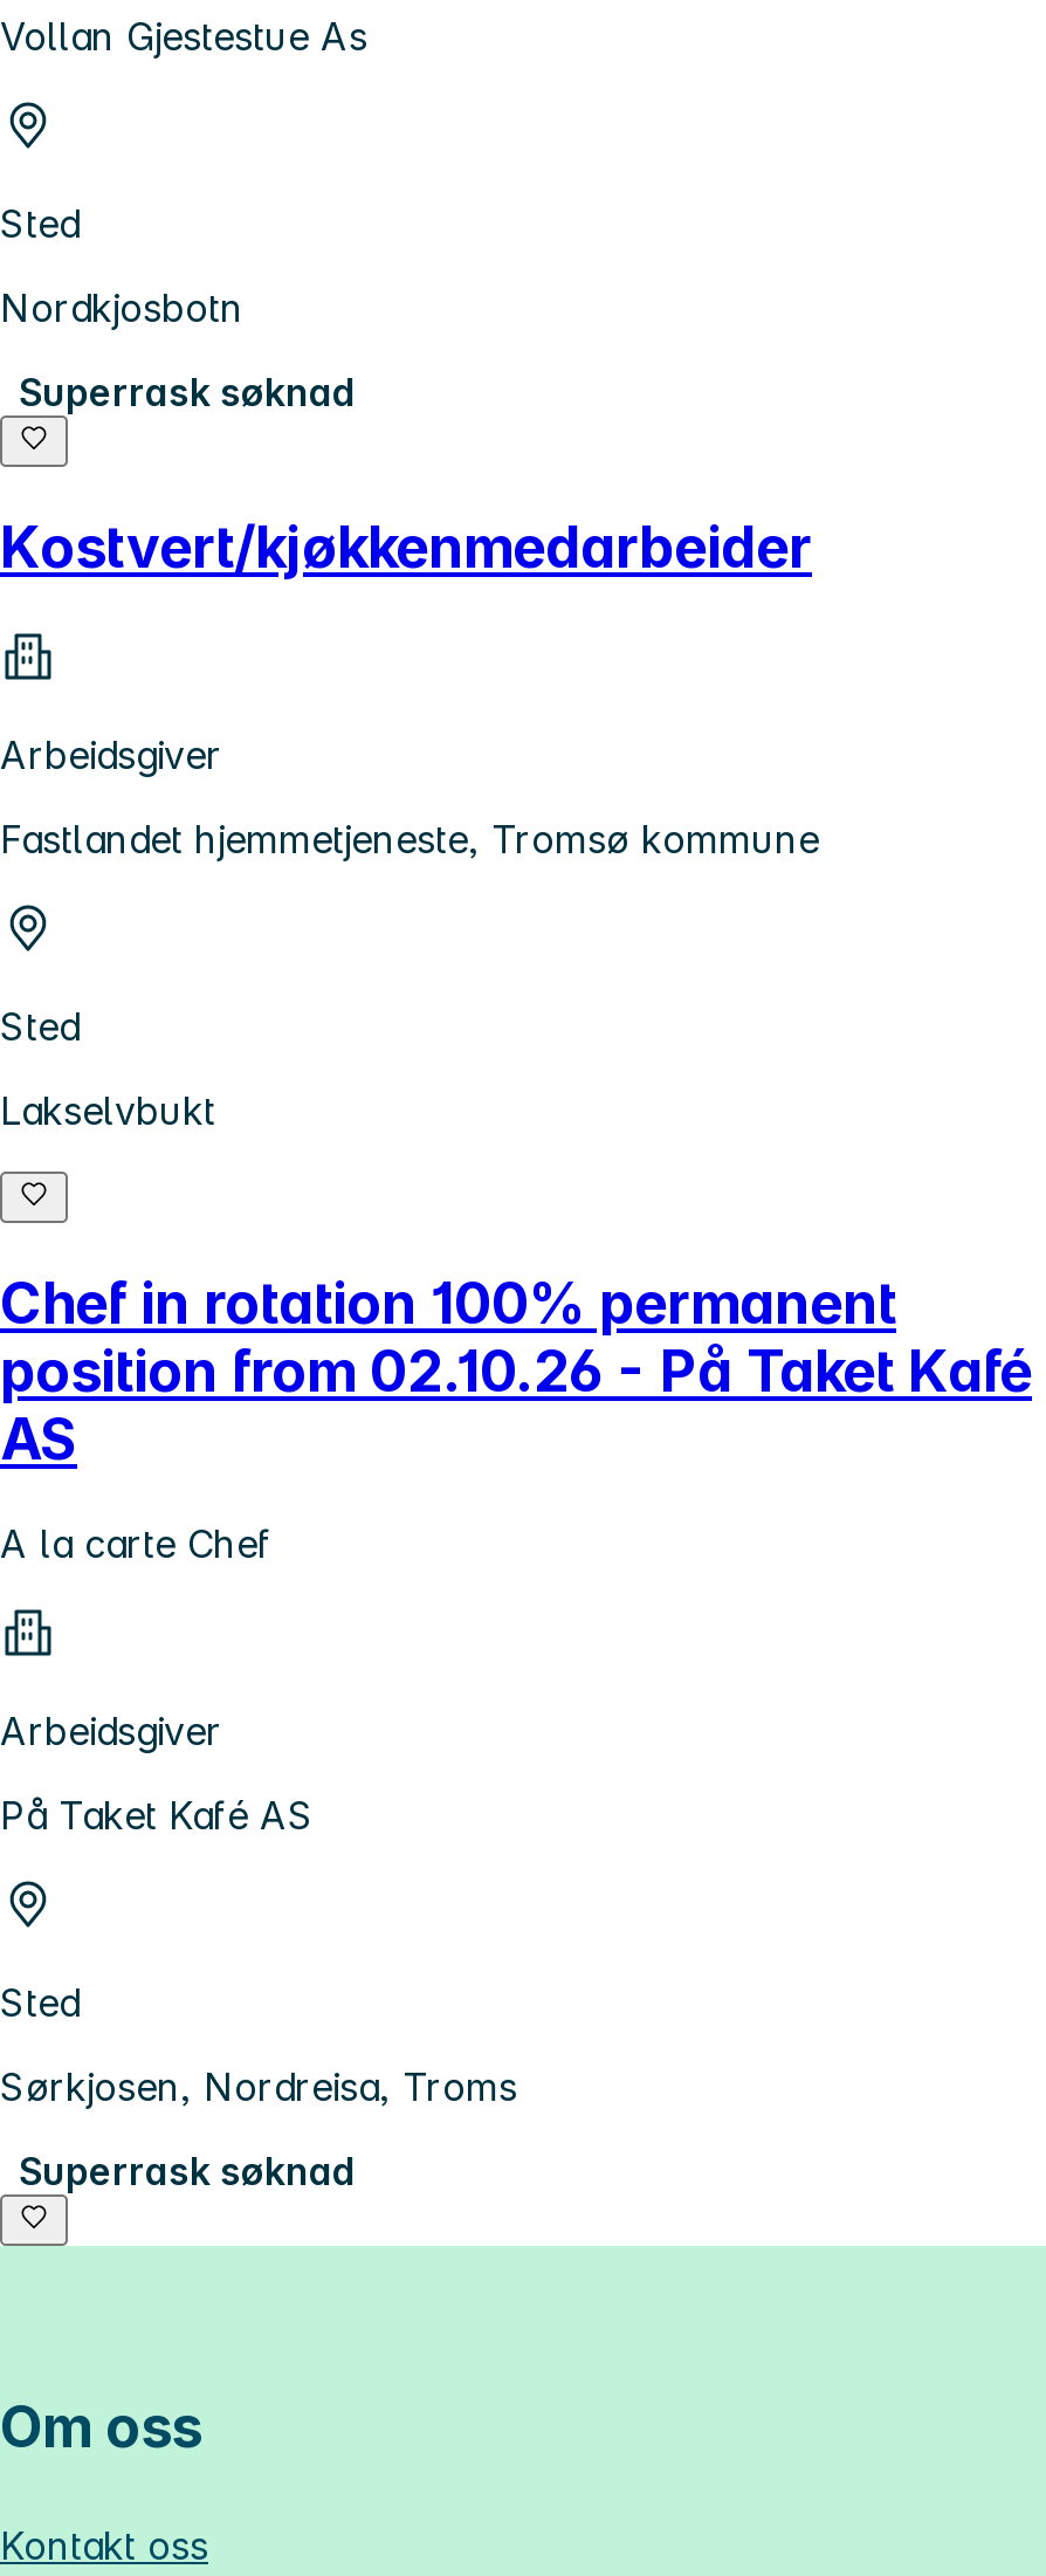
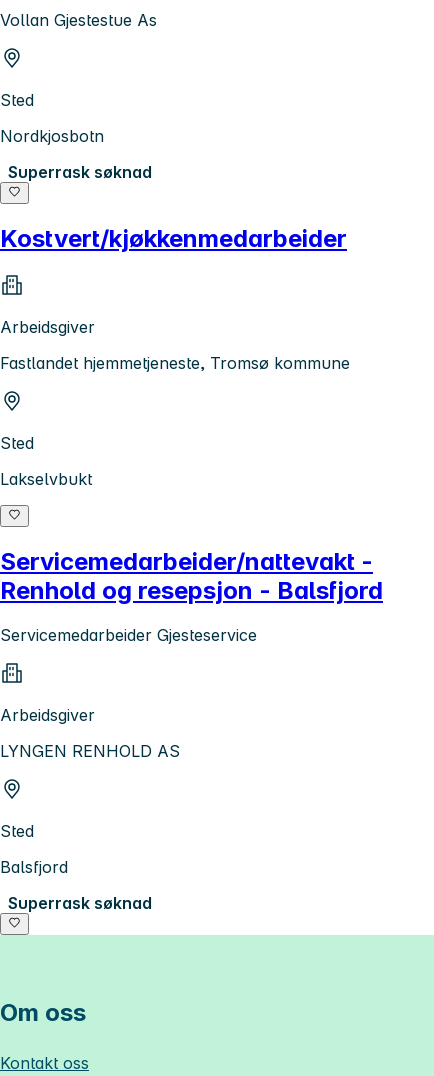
[0,1270,1032,1474] Chef in rotation 100% permanent | position from 02.10.26 - På Taket Kafé | AS -> [0,547,383,605] Servicemedarbeider/nattevakt - | Renhold og resepsjon - Balsfjord
[0,1520,271,1567] A la carte Chef -> [0,625,257,645] Servicemedarbeider Gjesteservice
[0,1792,314,1839] På Taket Kafé AS -> [0,741,180,761] LYNGEN RENHOLD AS
[0,2063,517,2110] Sørkjosen, Nordreisa, Troms -> [0,857,68,877] Balsfjord

